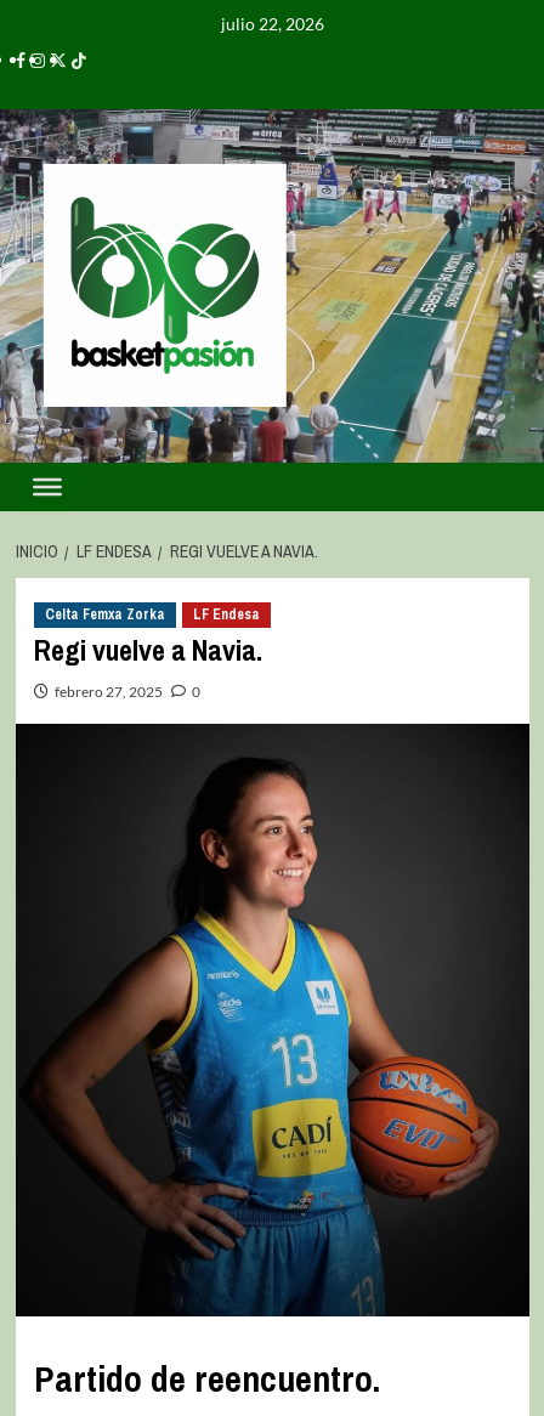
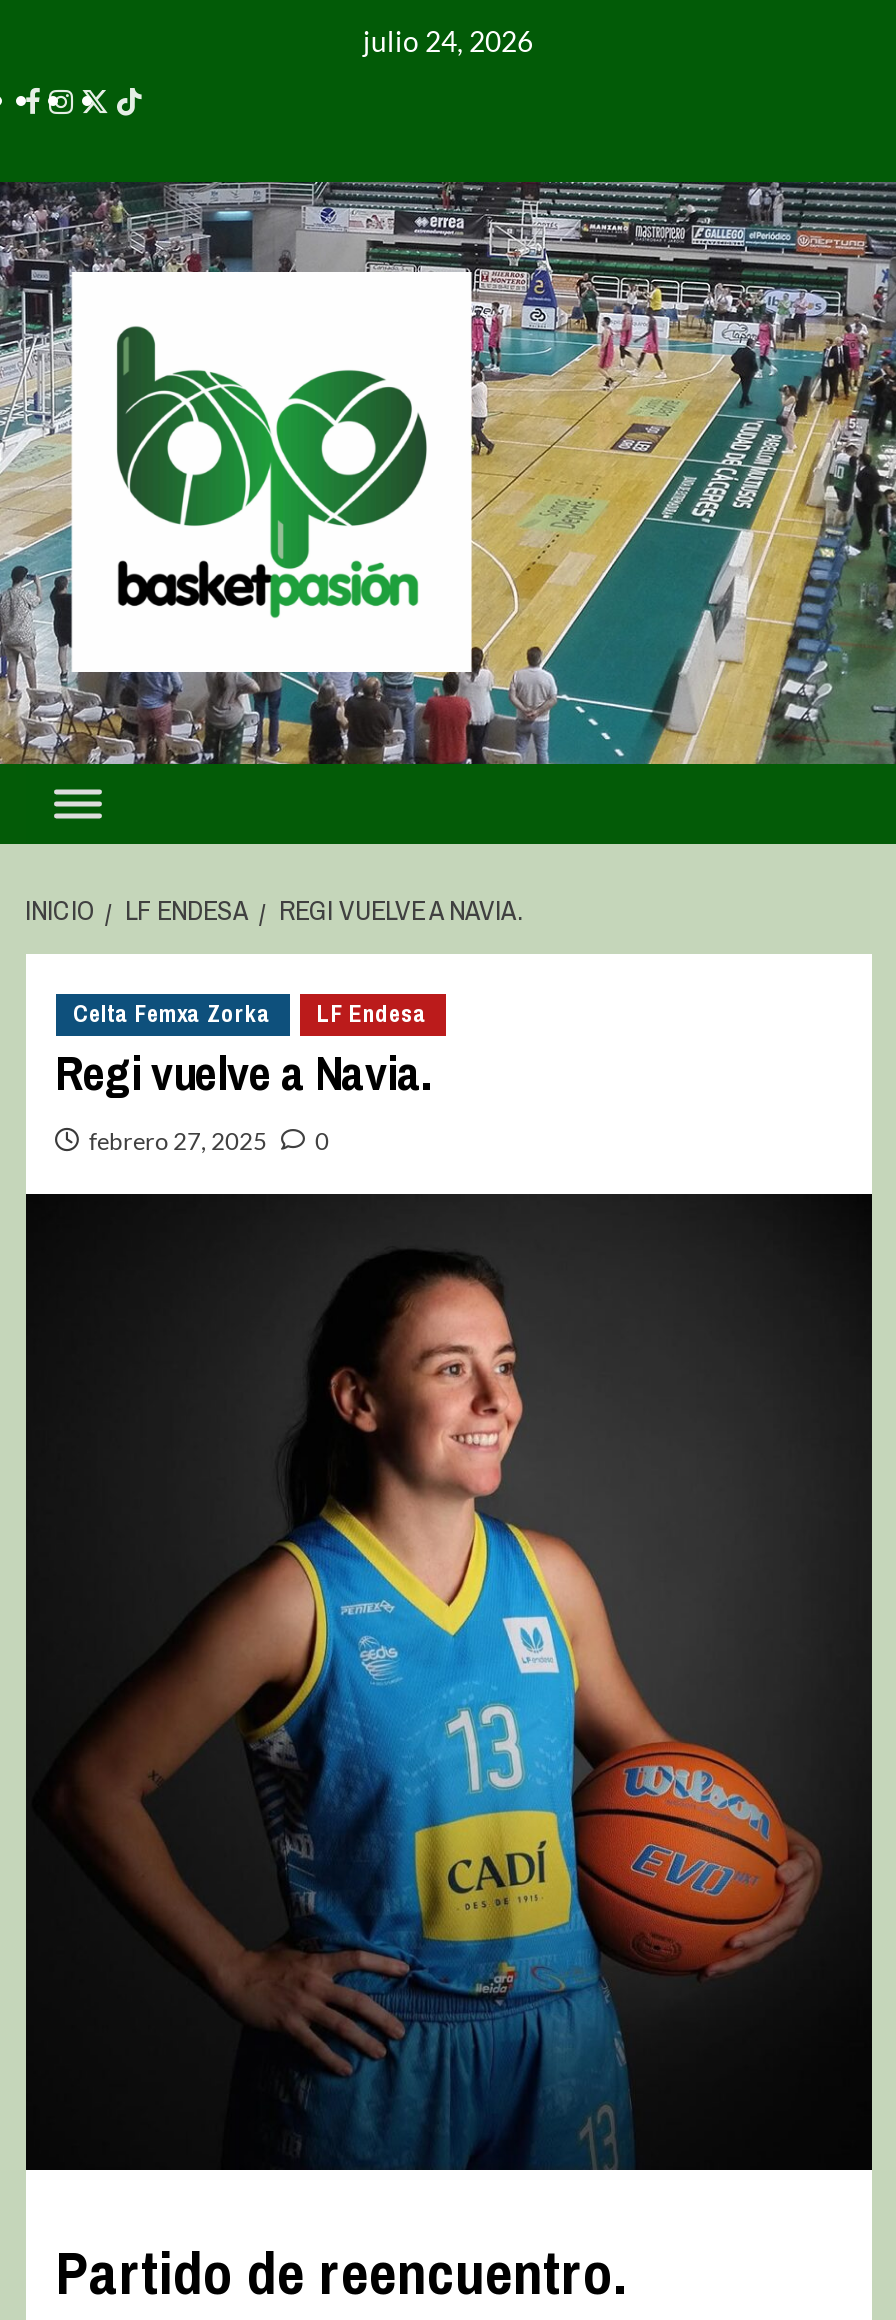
[220,13,324,34] julio 22, 2026 -> [363,24,533,58] julio 24, 2026

